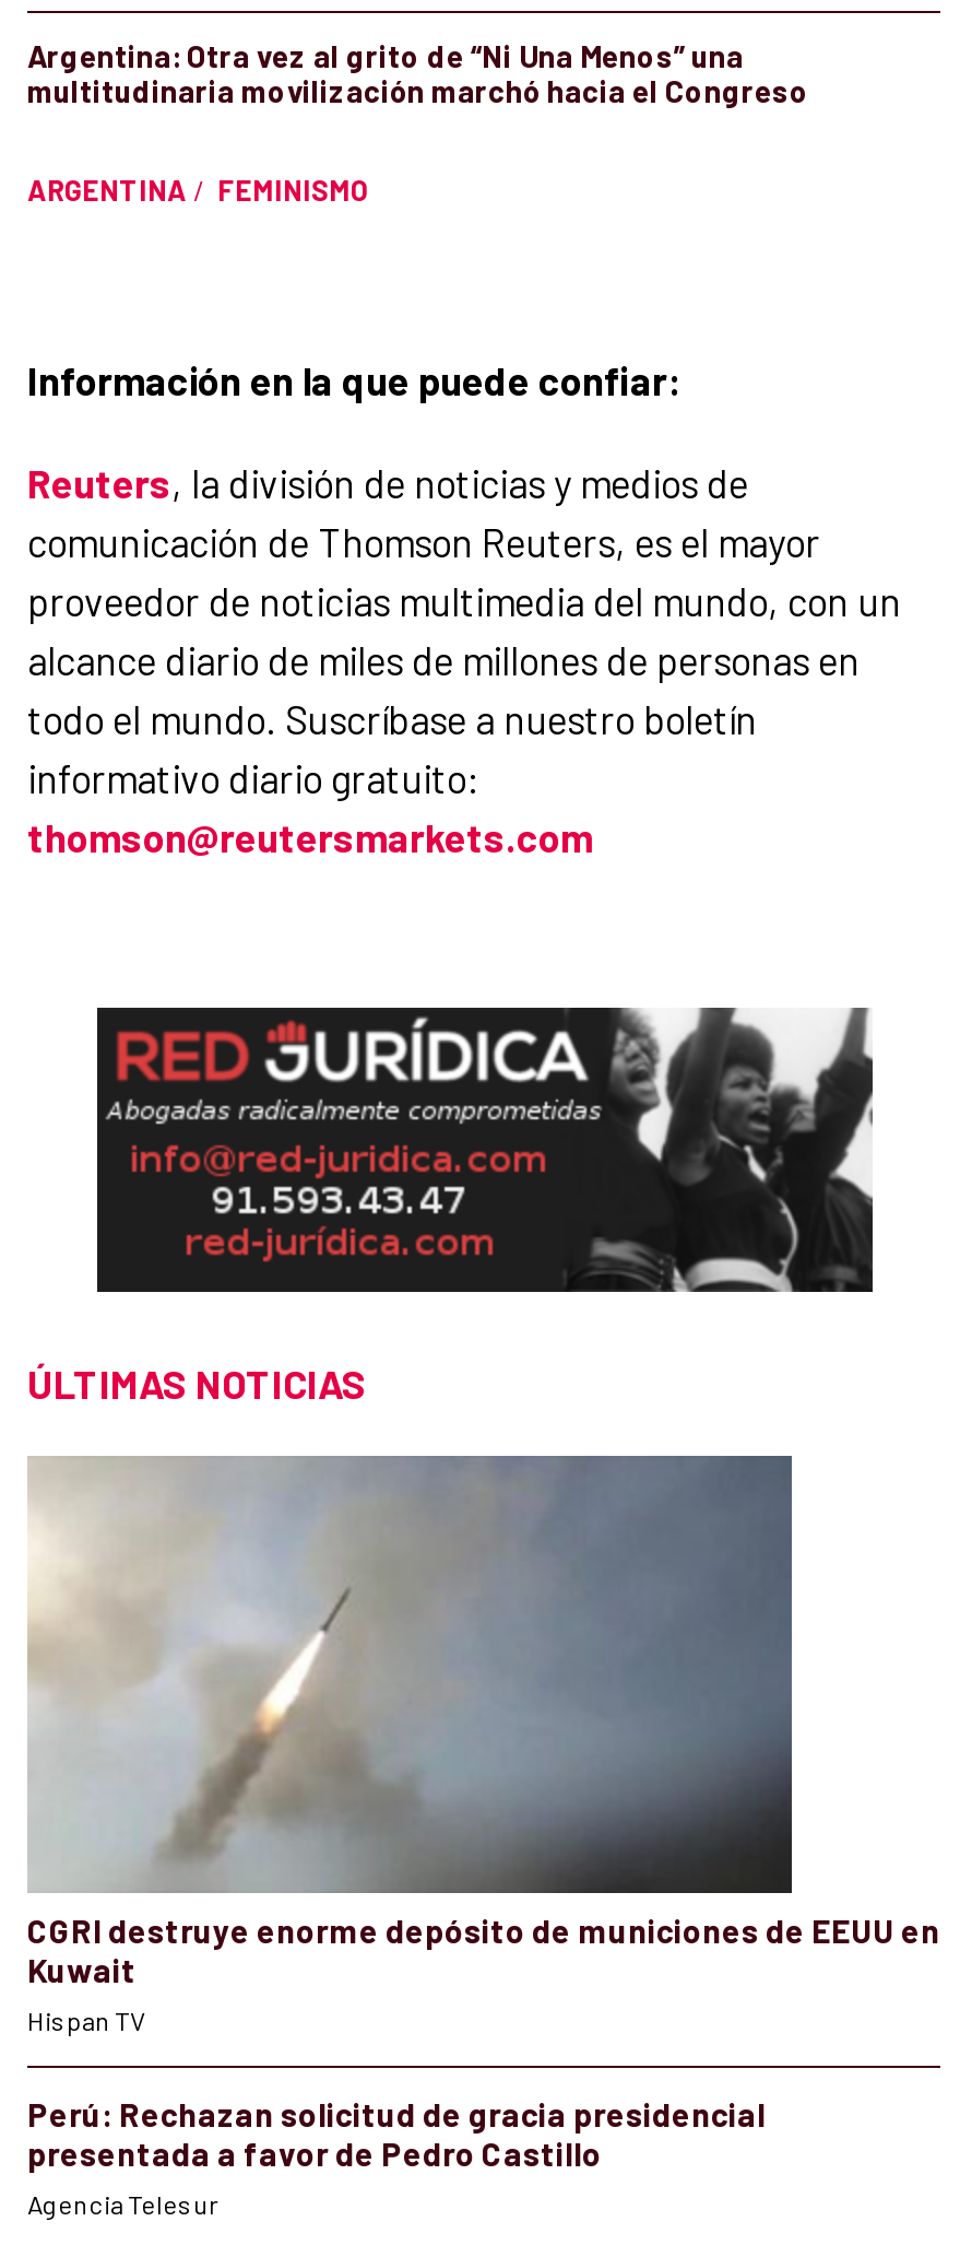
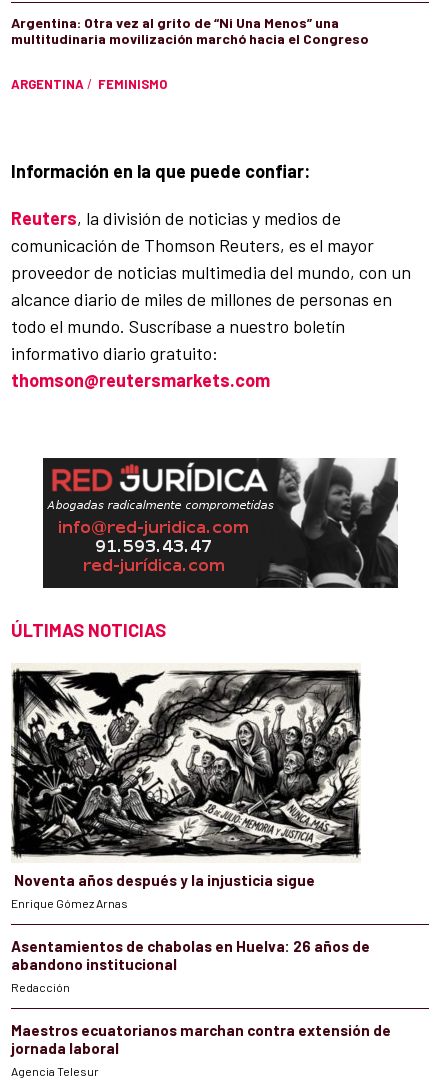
[27,1454,940,2172] [image] | CGRI destruye enorme depósito de municiones de EEUU en | Kuwait | Hispan TV | Perú: Rechazan solicitud de gracia presidencial | presentada a favor de Pedro Castillo -> [11,665,391,1057] [image] | Noventa años después y la injusticia sigue | Enrique Gómez Arnas | Asentamientos de chabolas en Huelva: 26 años de | abandono institucional | Redacción | Maestros ecuatorianos marchan contra extensión de | jornada laboral

